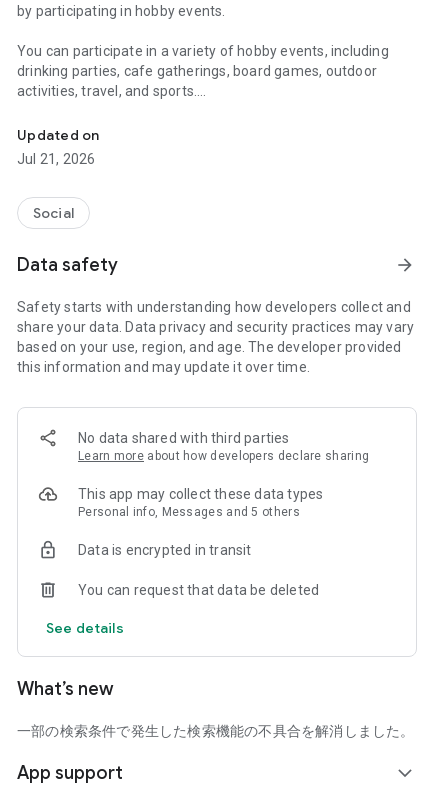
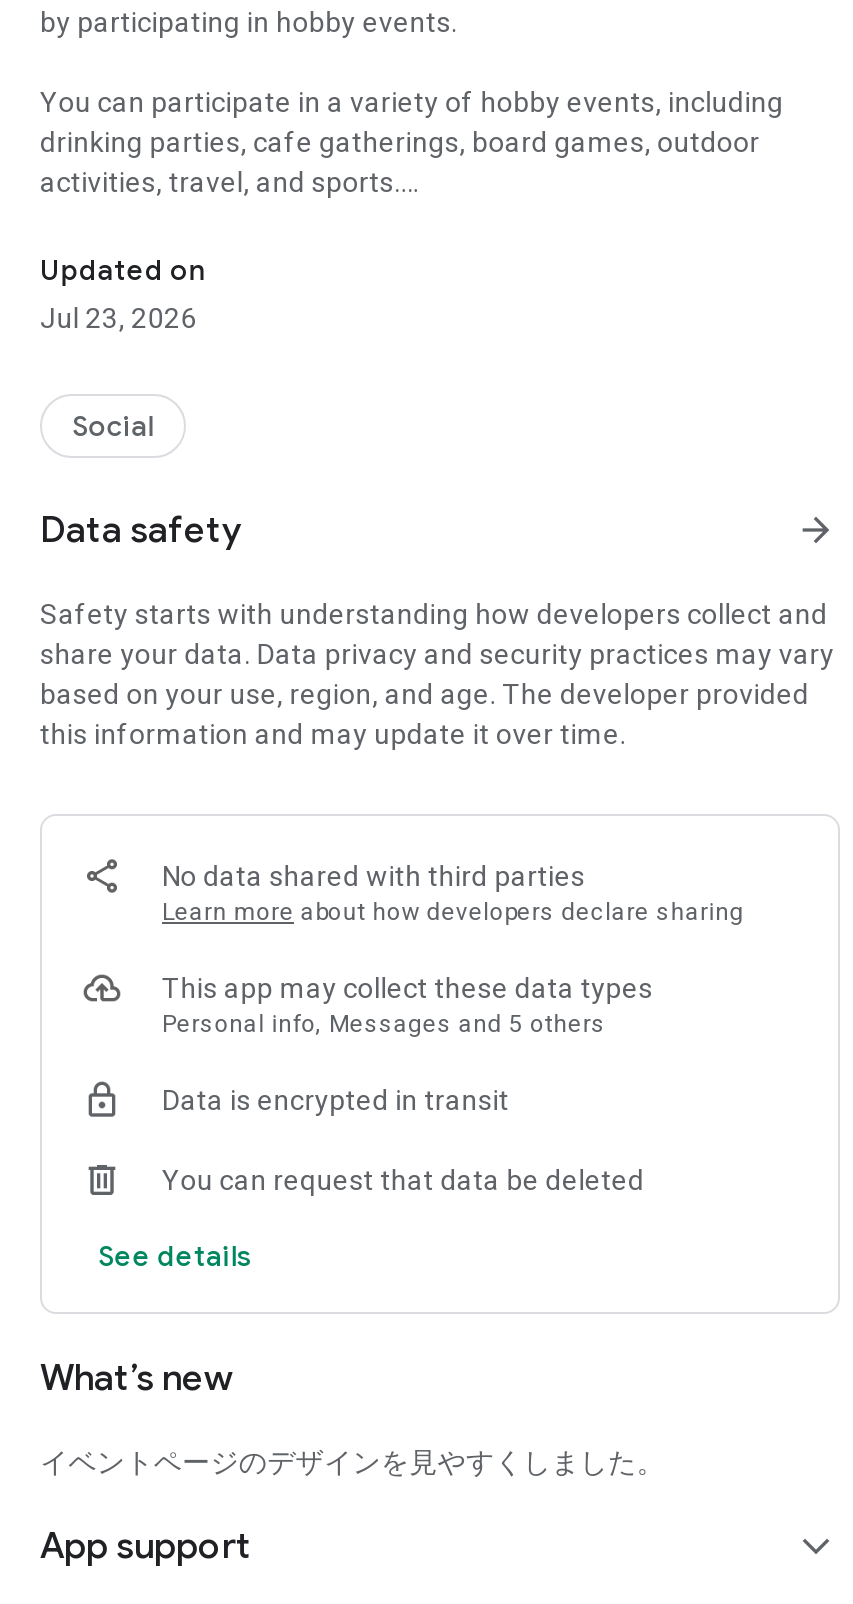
[17,151,95,167] Jul 21, 2026 -> [40,302,197,334] Jul 23, 2026
[17,723,415,739] 一部の検索条件で発生した検索機能の不具合を解消しました。 -> [40,1446,665,1478] イベントページのデザインを見やすくしました。

